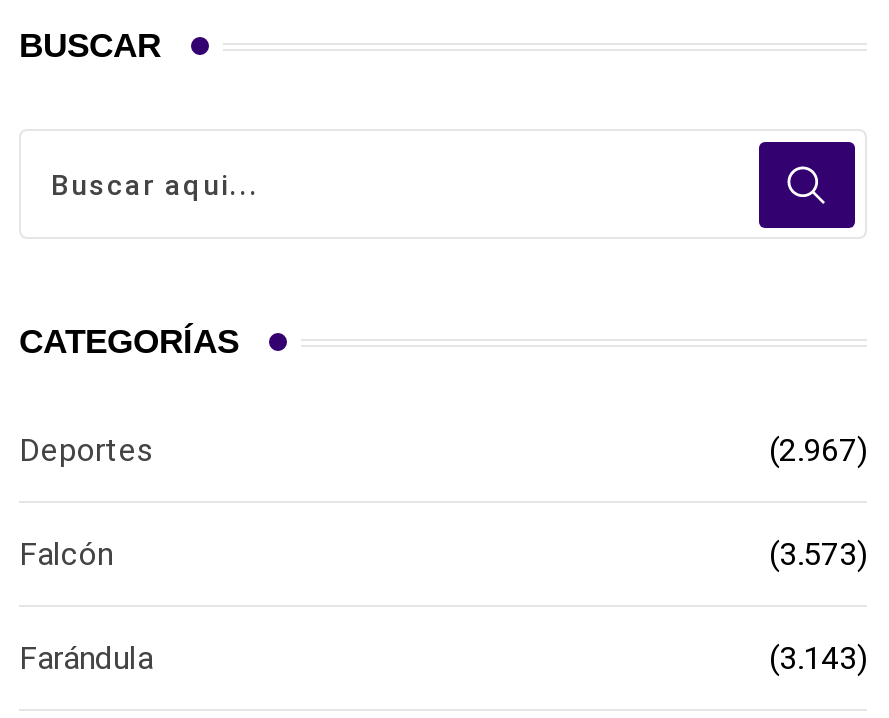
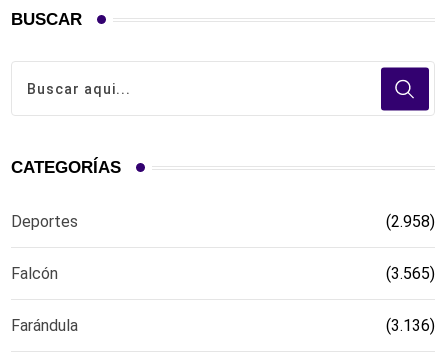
[769,431,867,469] (2.967) -> [386,212,435,231] (2.958)
[769,535,867,573] (3.573) -> [386,264,435,283] (3.565)
[769,639,867,677] (3.143) -> [386,316,435,335] (3.136)

